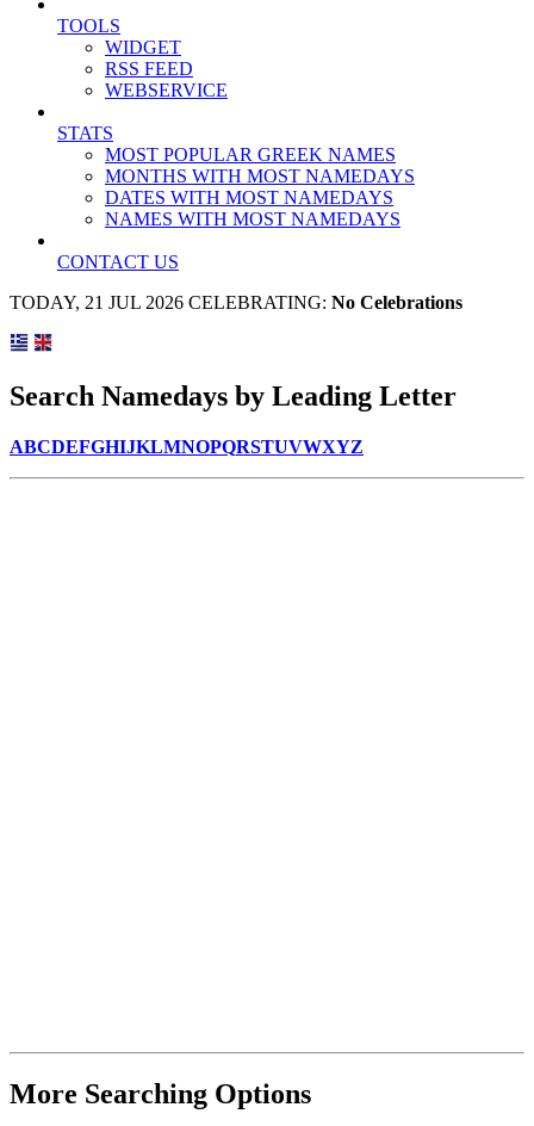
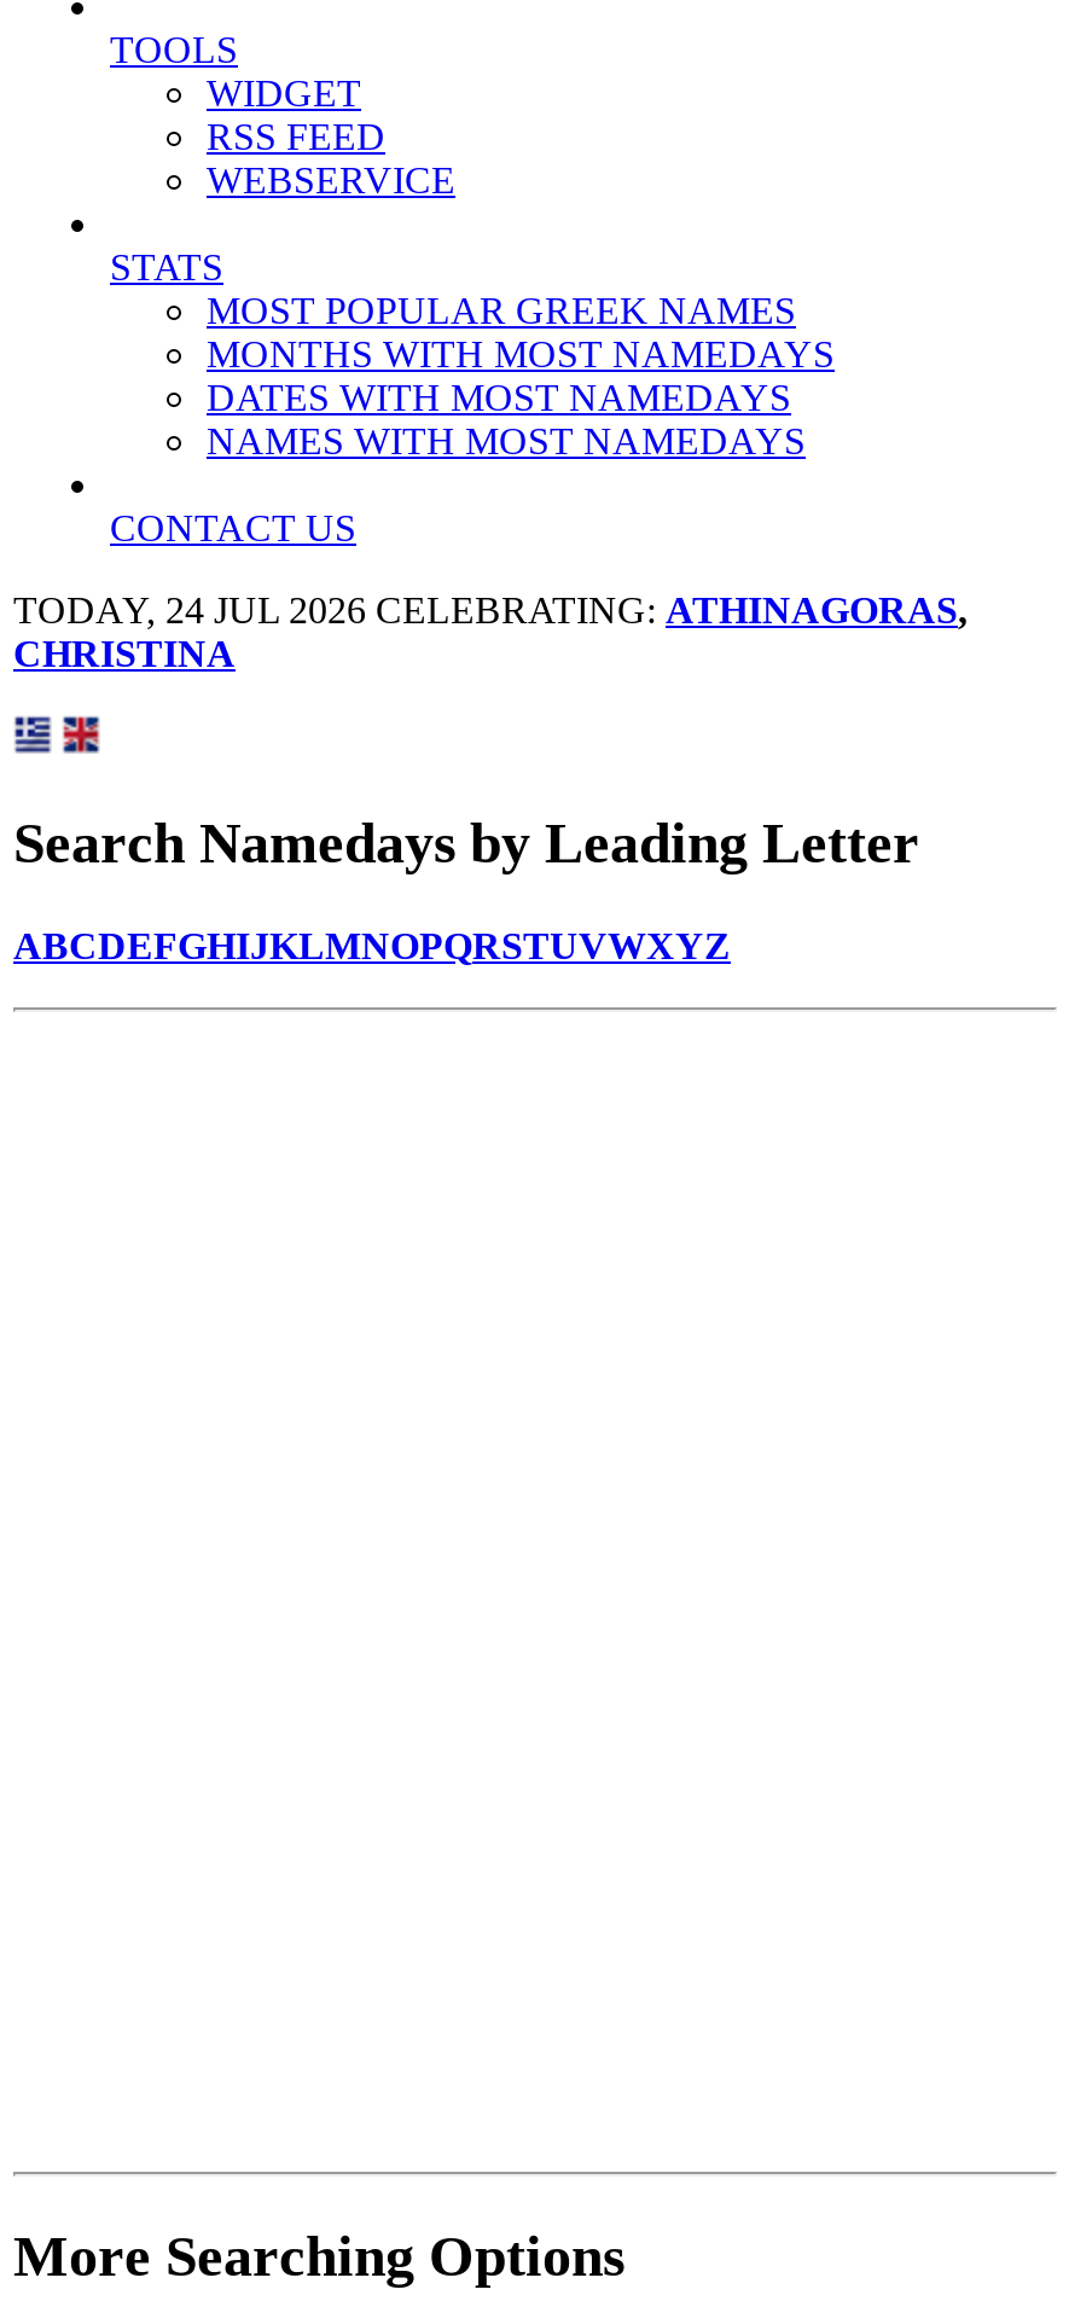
[10,292,462,313] TODAY, 21 JUL 2026 CELEBRATING: No Celebrations -> [13,589,968,674] TODAY, 24 JUL 2026 CELEBRATING: ATHINAGORAS, | CHRISTINA

